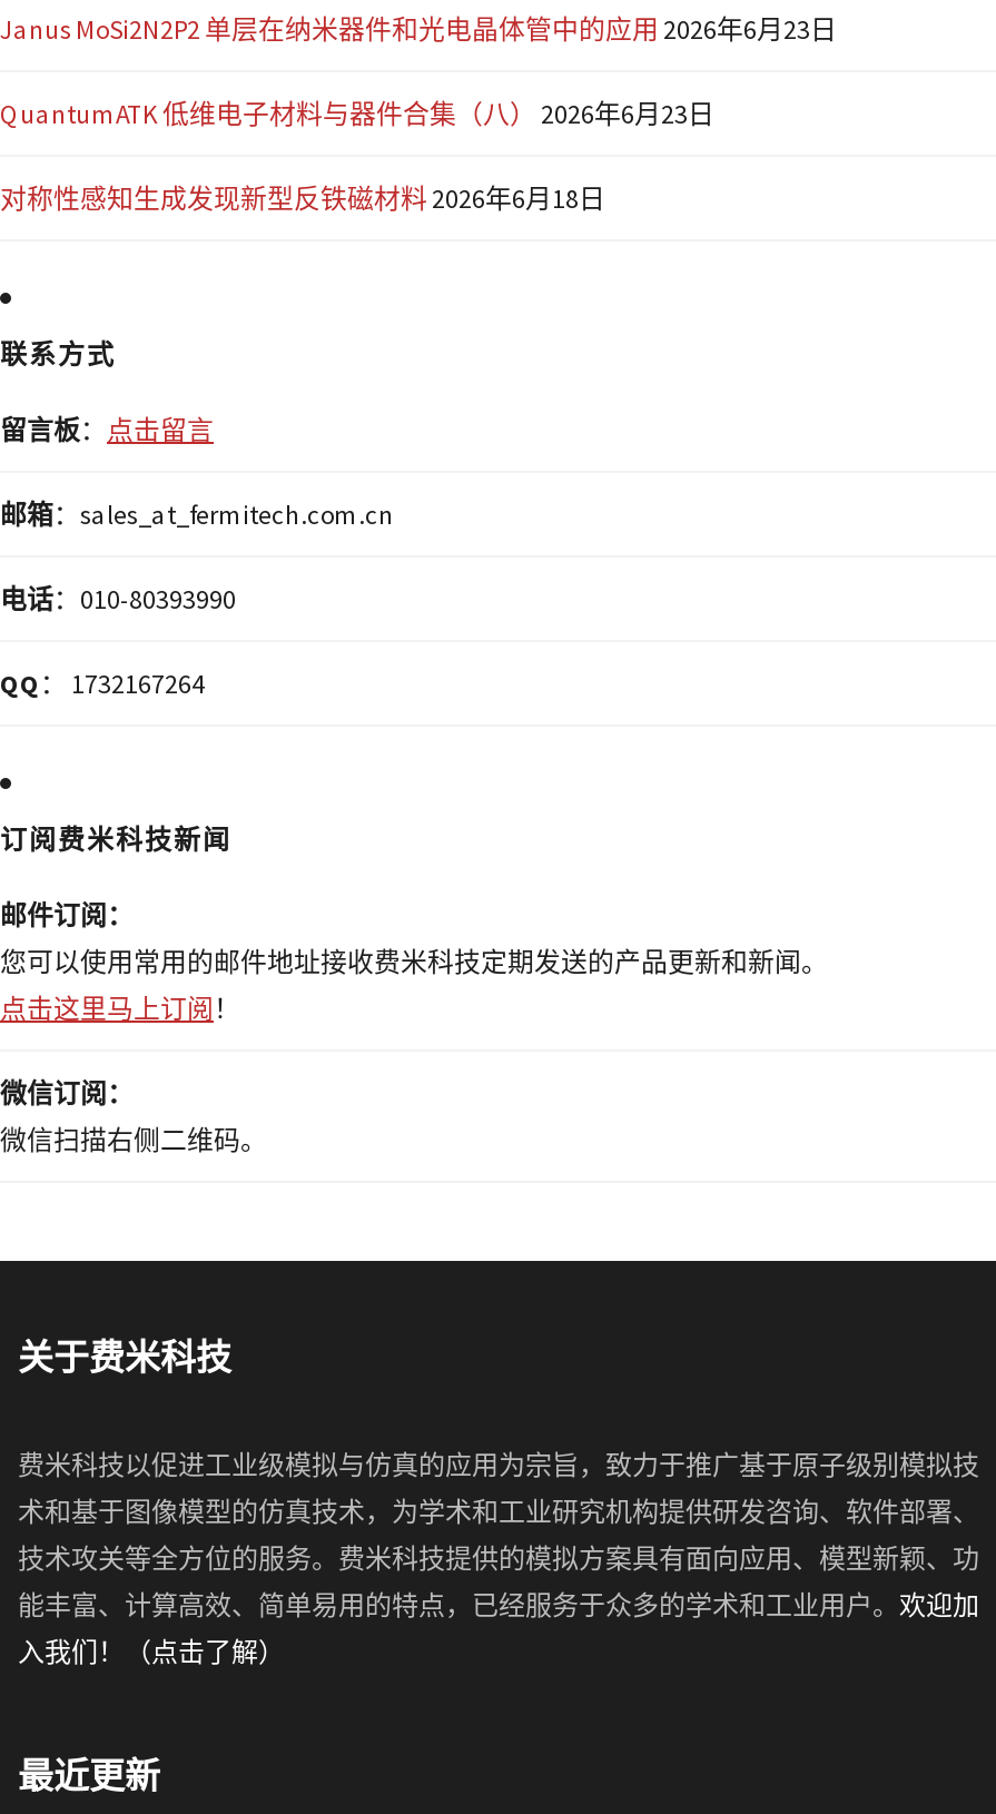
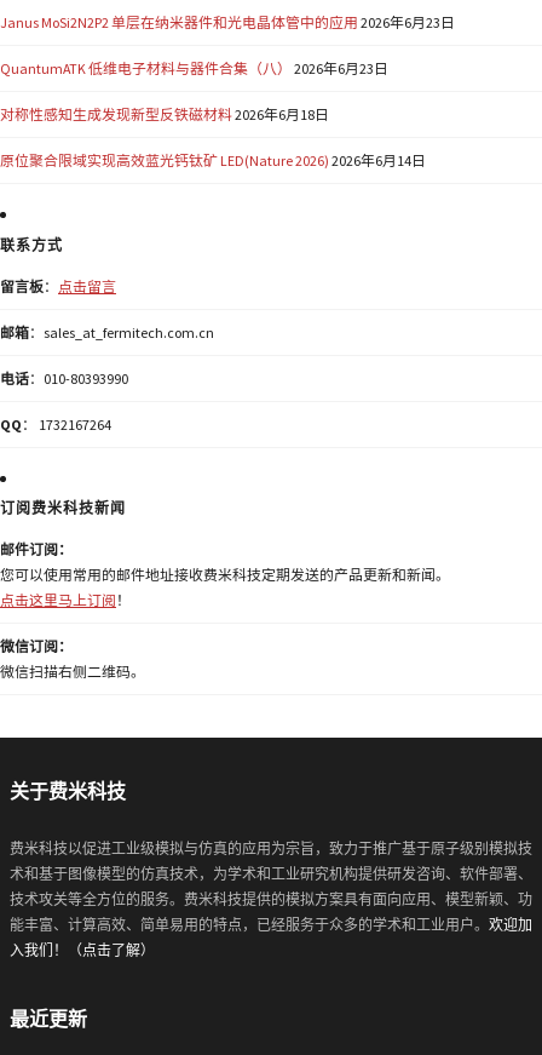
none -> [0,151,426,169] 原位聚合限域实现高效蓝光钙钛矿 LED(Nature 2026) 2026年6月14日

